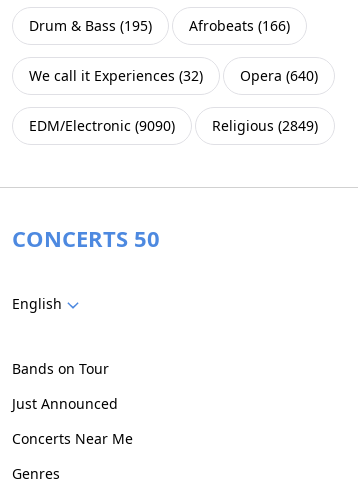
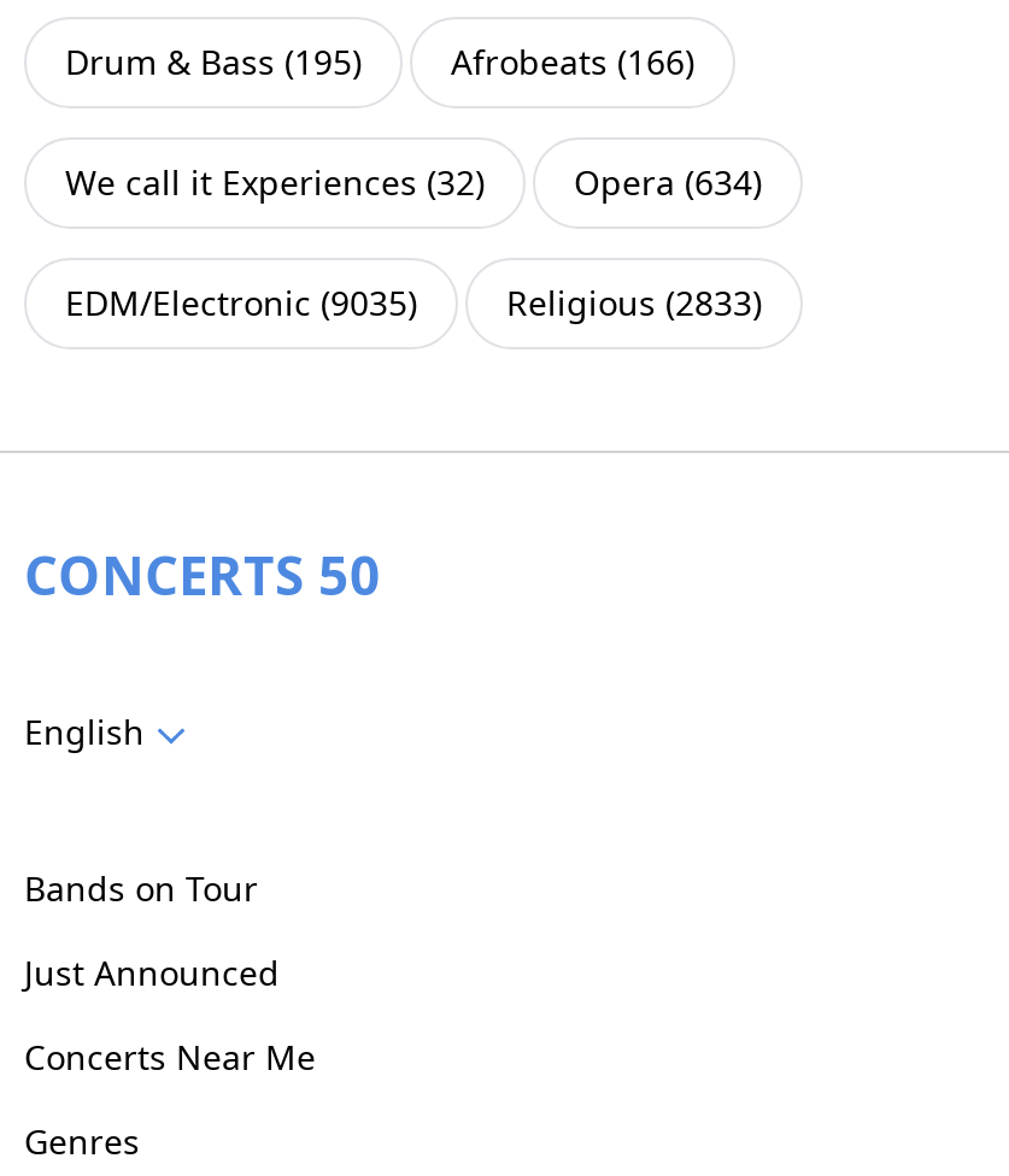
[29,66,318,85] We call it Experiences (32) Opera (640) -> [65,159,762,205] We call it Experiences (32) Opera (634)
[29,116,175,135] EDM/Electronic (9090) -> [65,280,417,325] EDM/Electronic (9035)
[212,116,318,135] Religious (2849) -> [506,280,762,325] Religious (2833)

